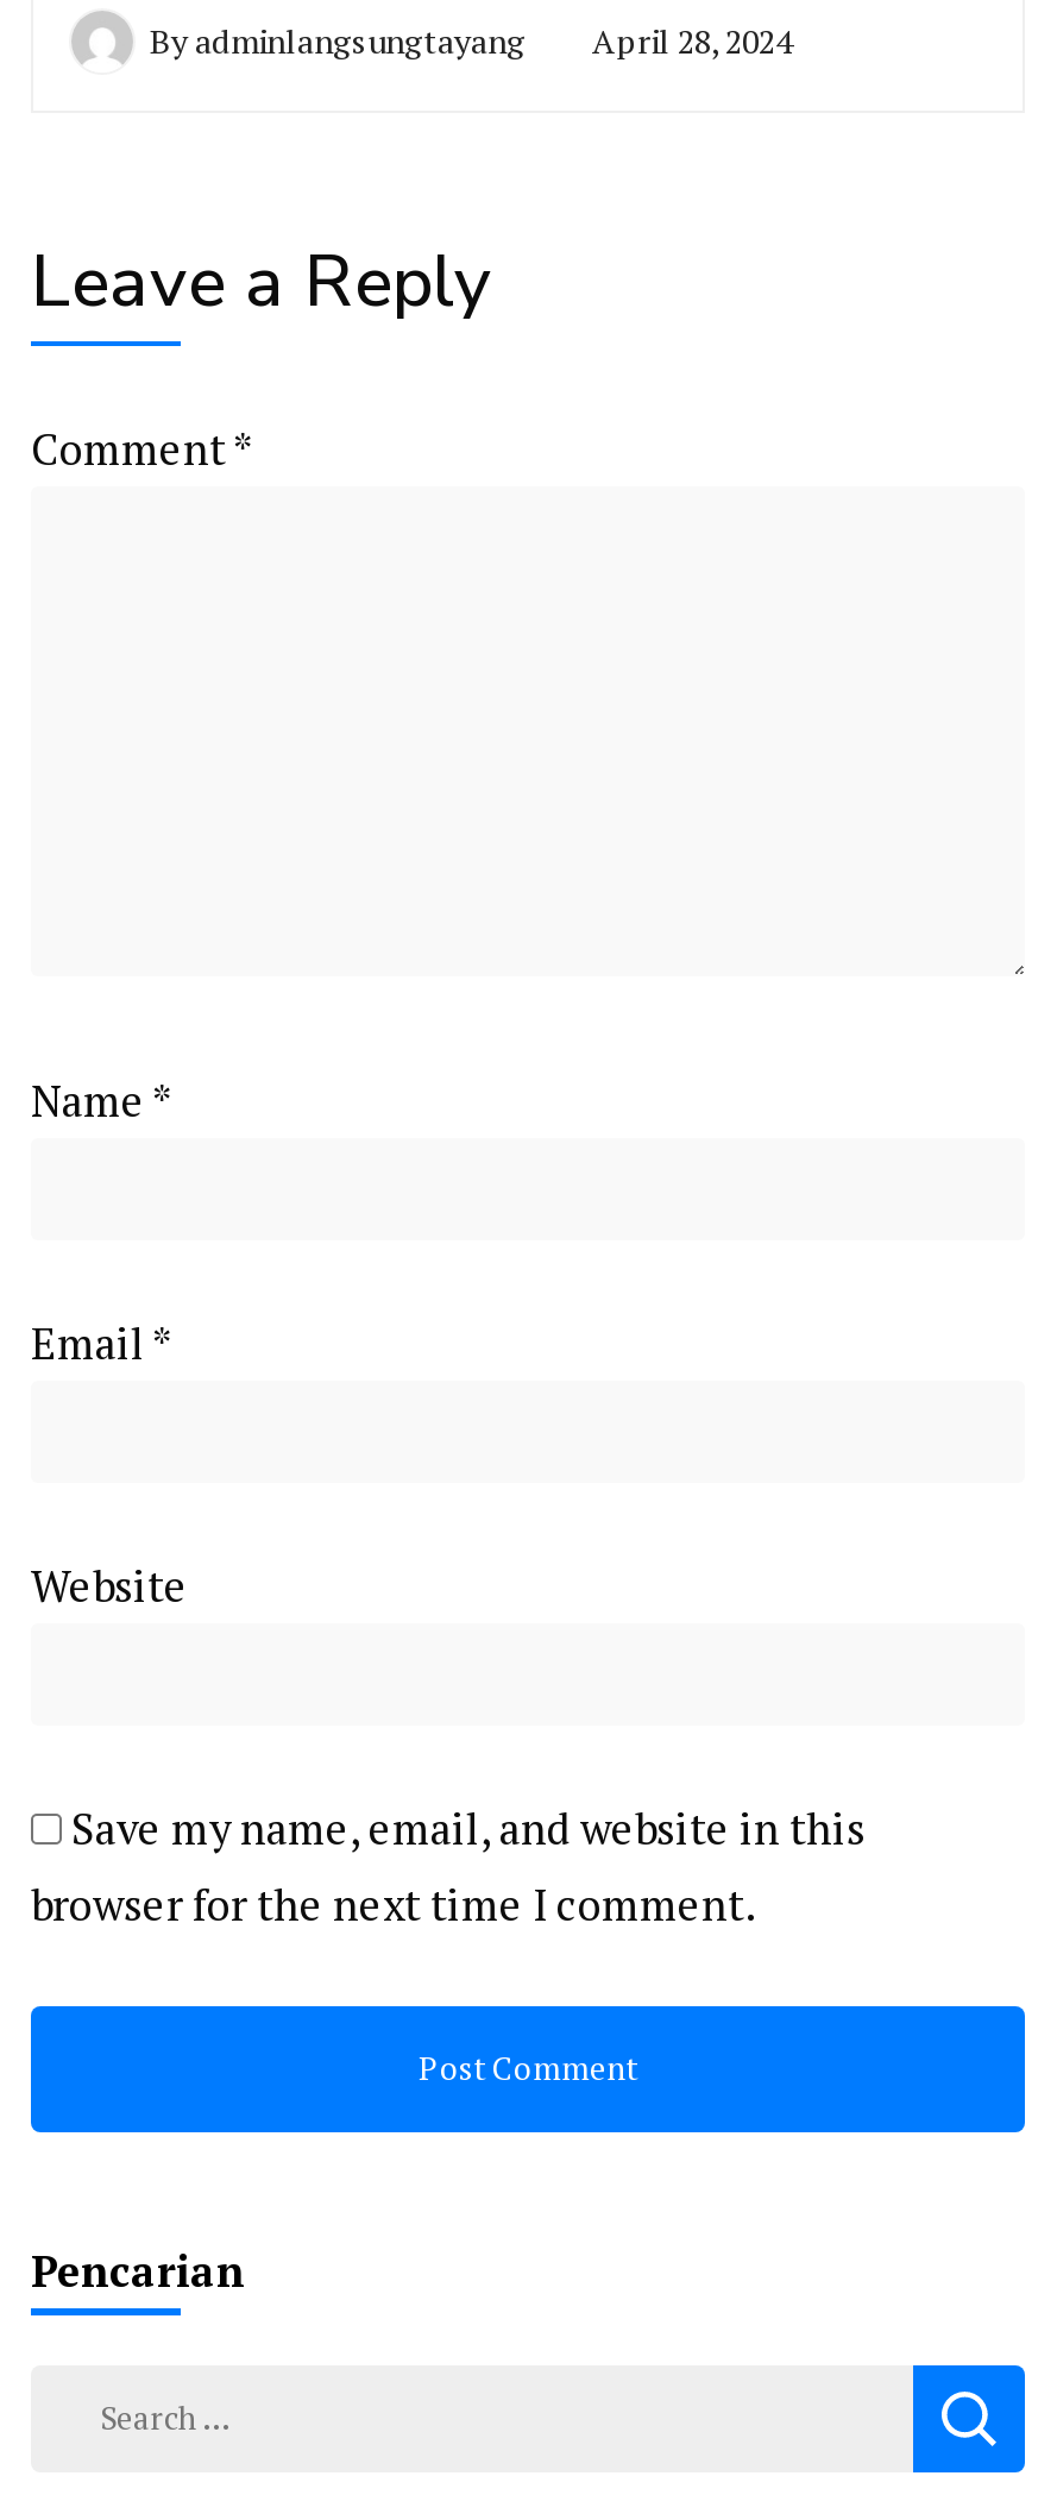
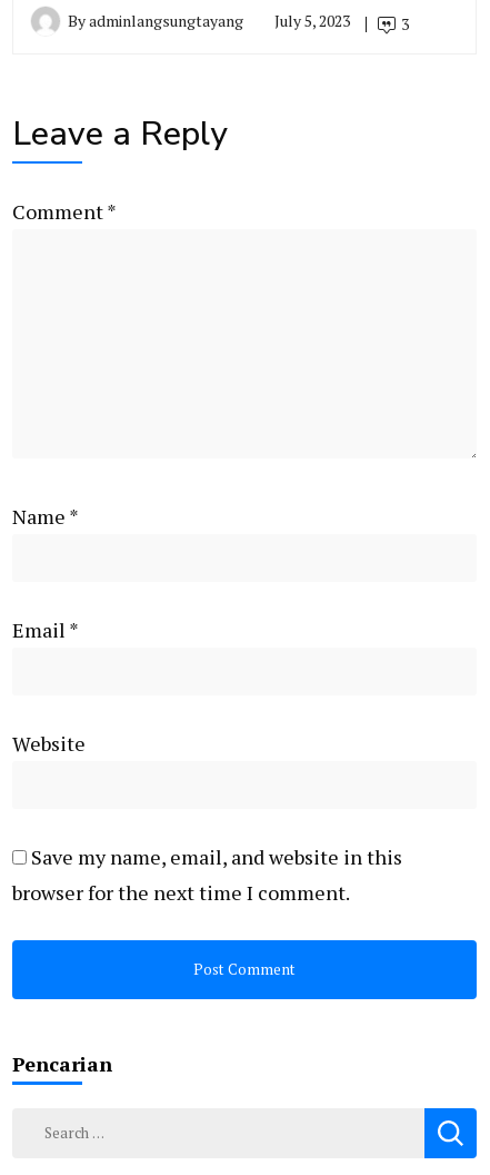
[592,17,792,63] April 28, 2024 -> [274,10,409,35] July 5, 2023 | 3

